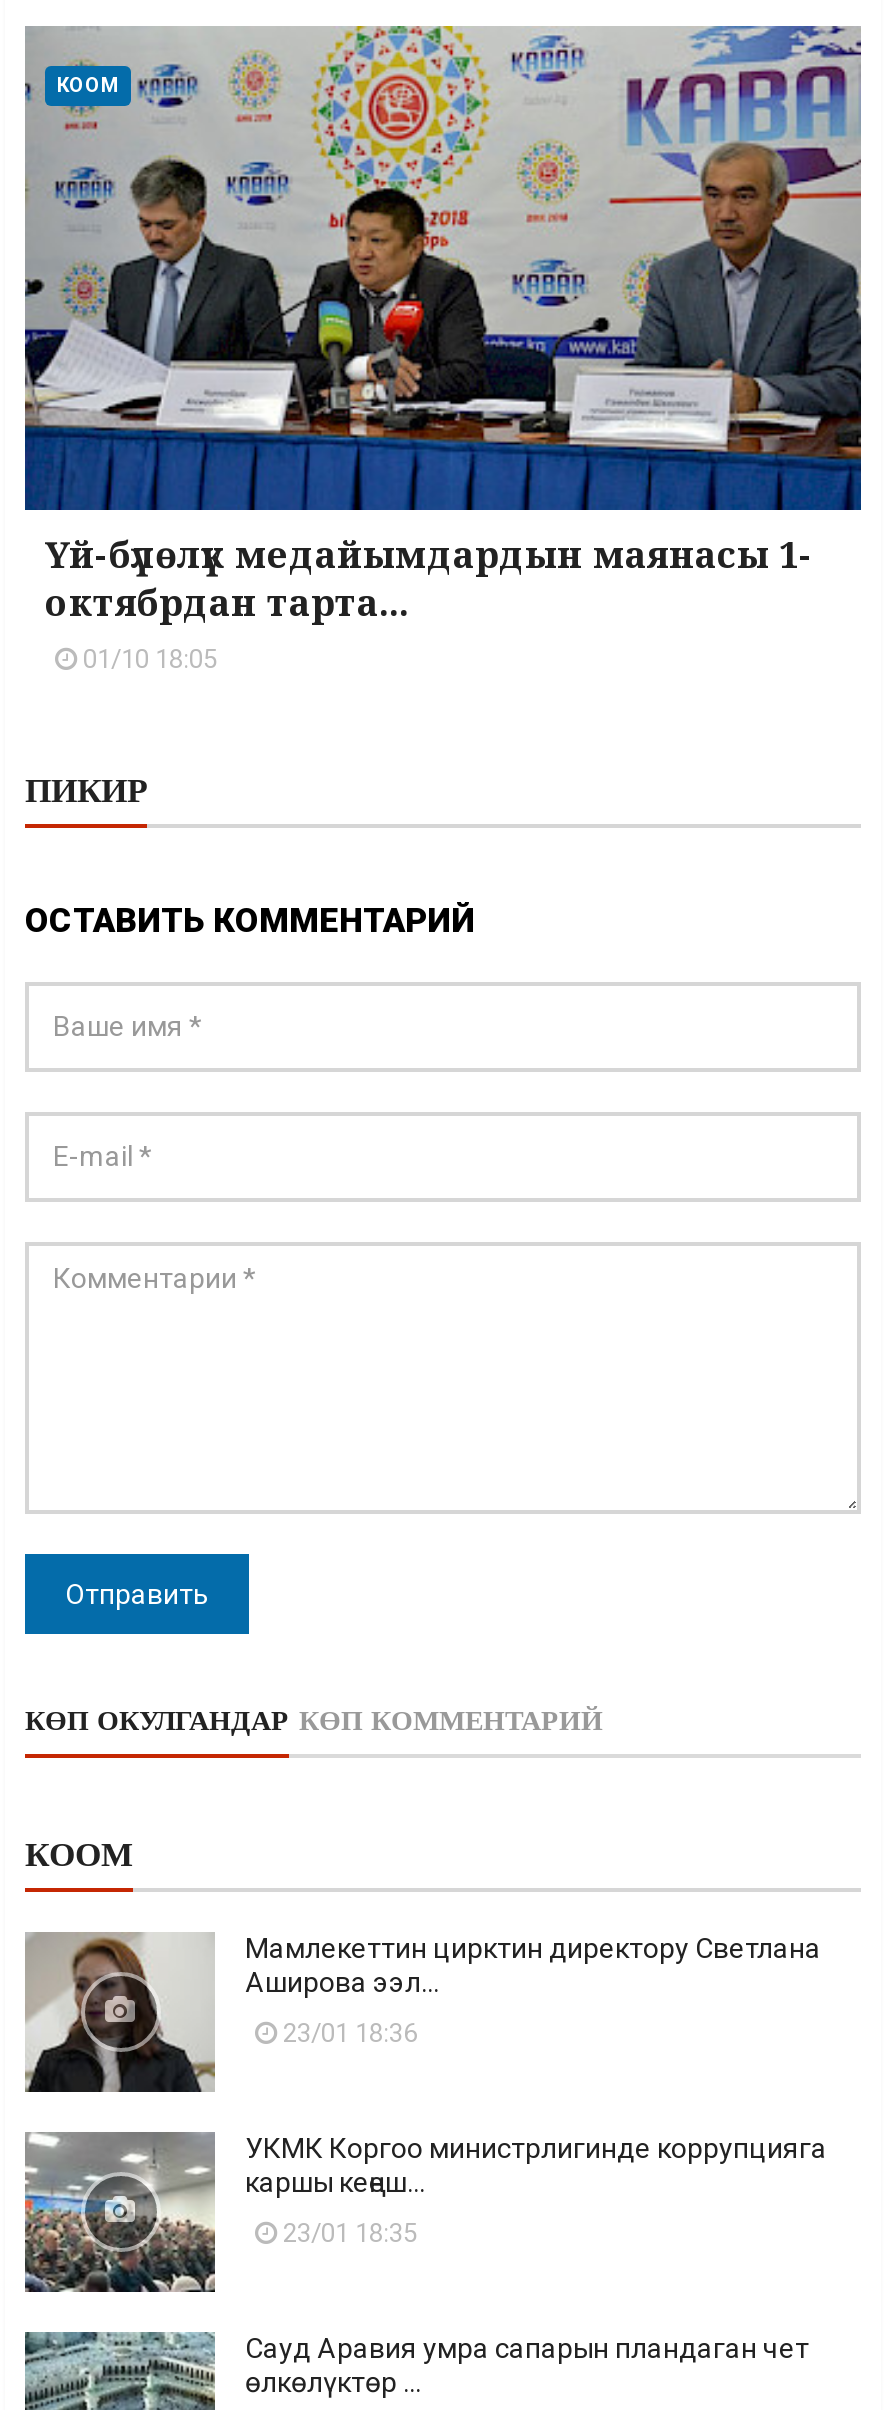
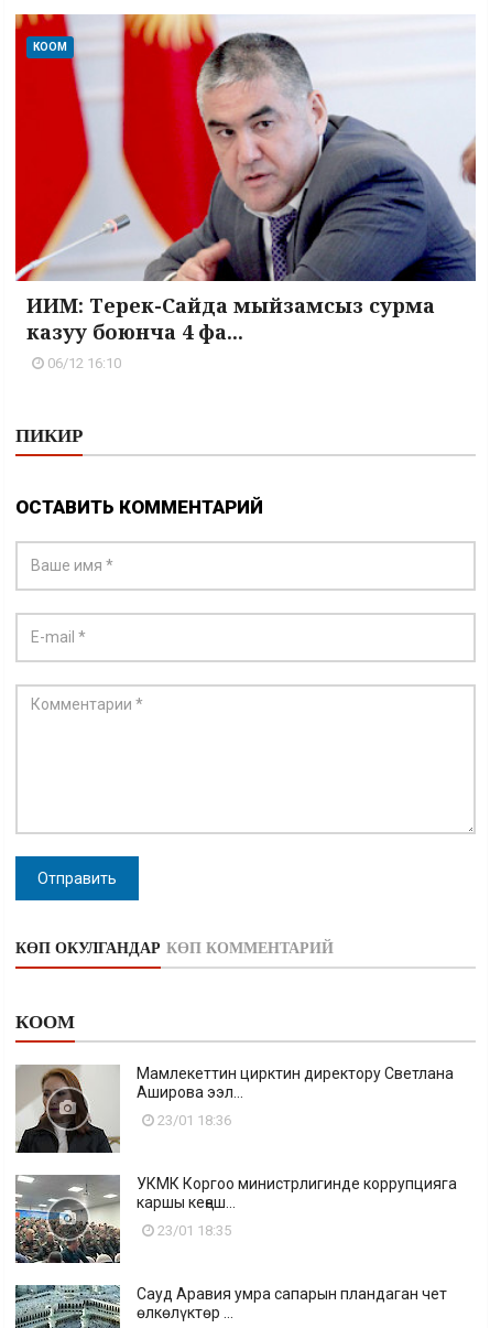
[23,24,863,673] [image] | Үй-бүлөлүк медайымдардын маянасы 1- | октябрдан тарта... | 01/10 18:05 -> [14,13,477,371] [image] | ИИМ: Терек-Сайда мыйзамсыз сурма | казуу боюнча 4 фа... | 06/12 16:10

